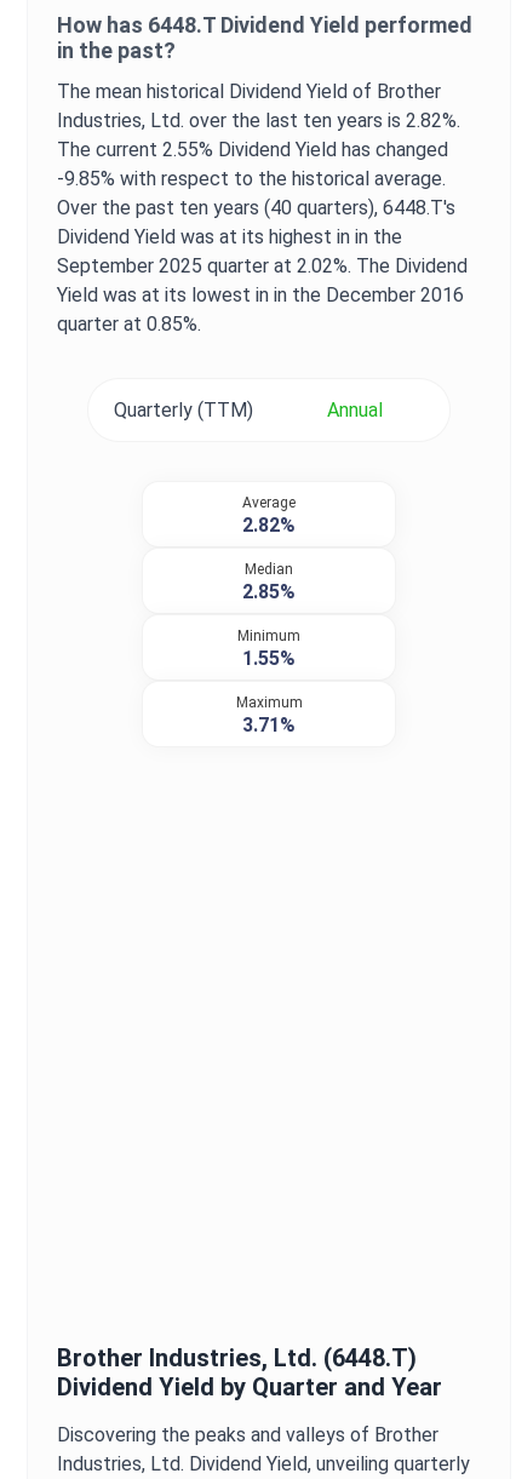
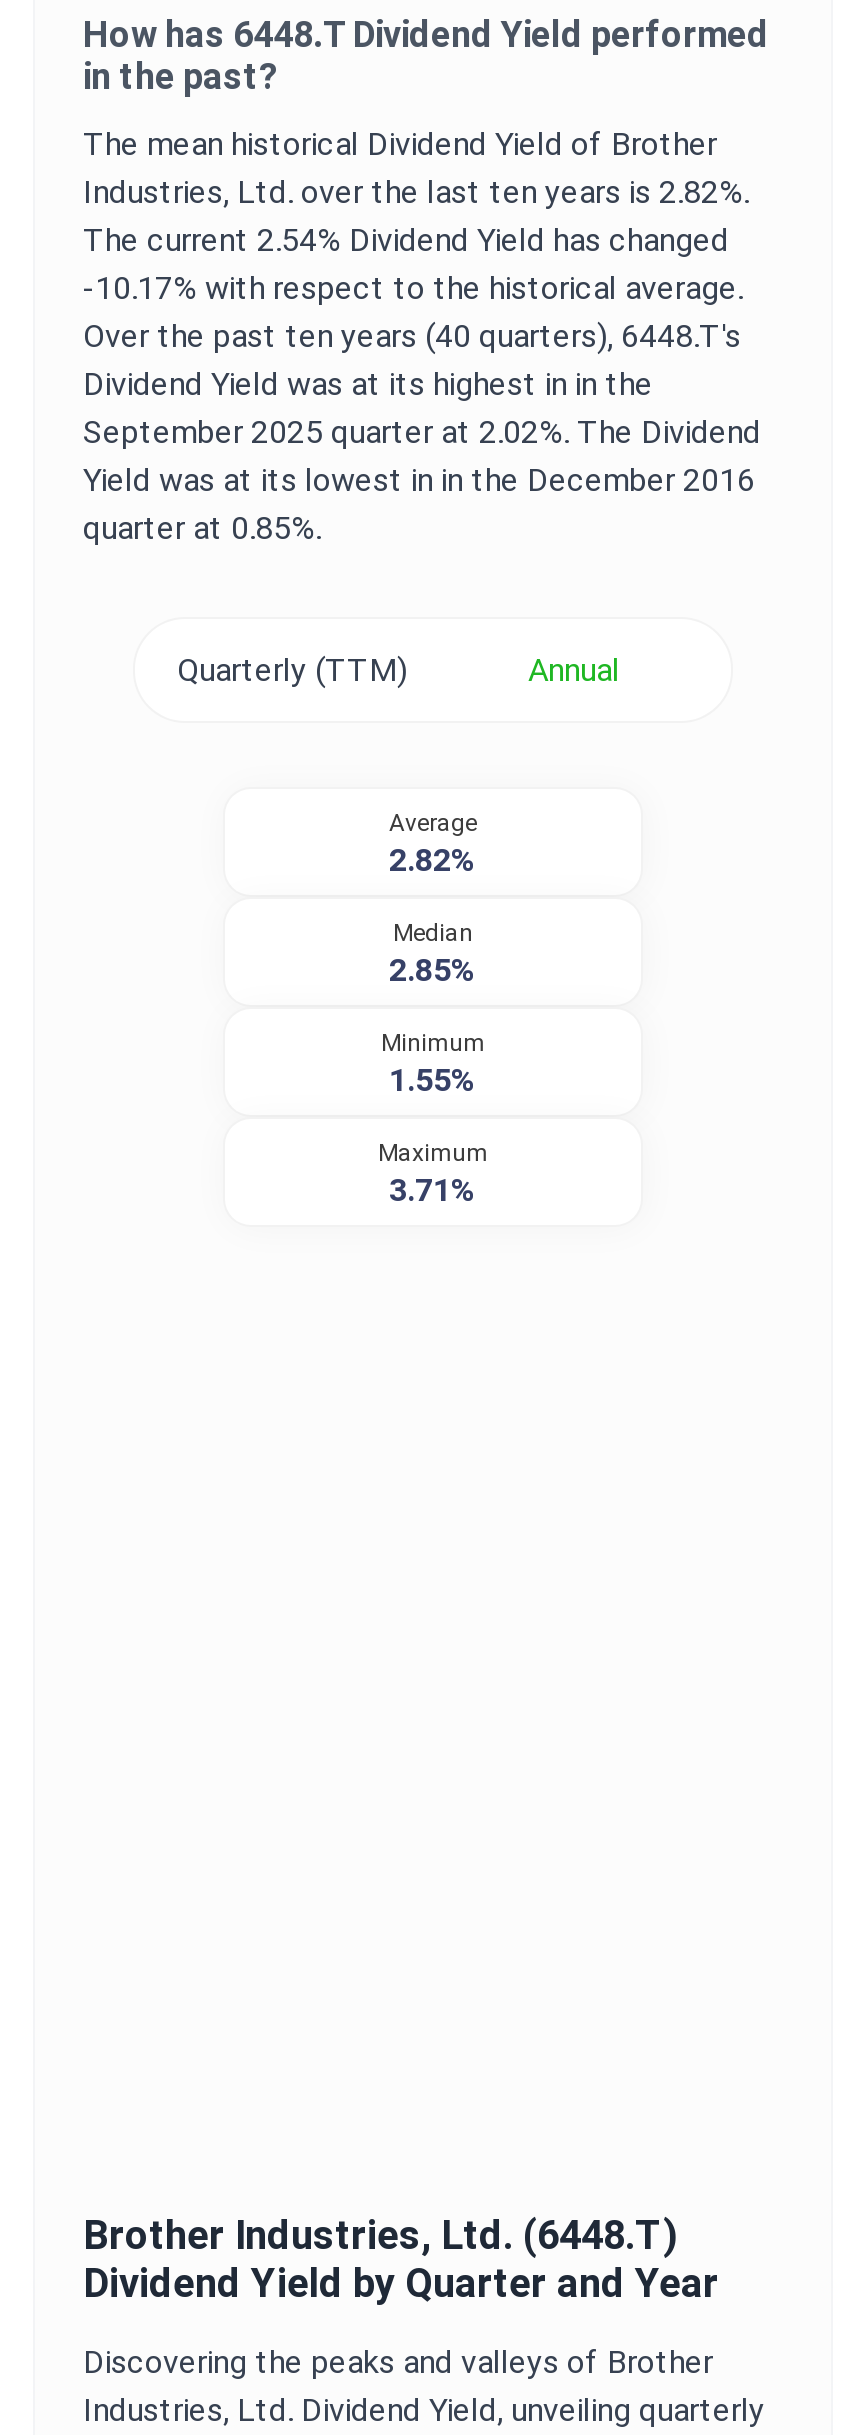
[57,138,448,161] The current 2.55% Dividend Yield has changed -> [83,221,729,259] The current 2.54% Dividend Yield has changed
[57,167,446,190] -9.85% with respect to the historical average. -> [83,269,743,307] -10.17% with respect to the historical average.

